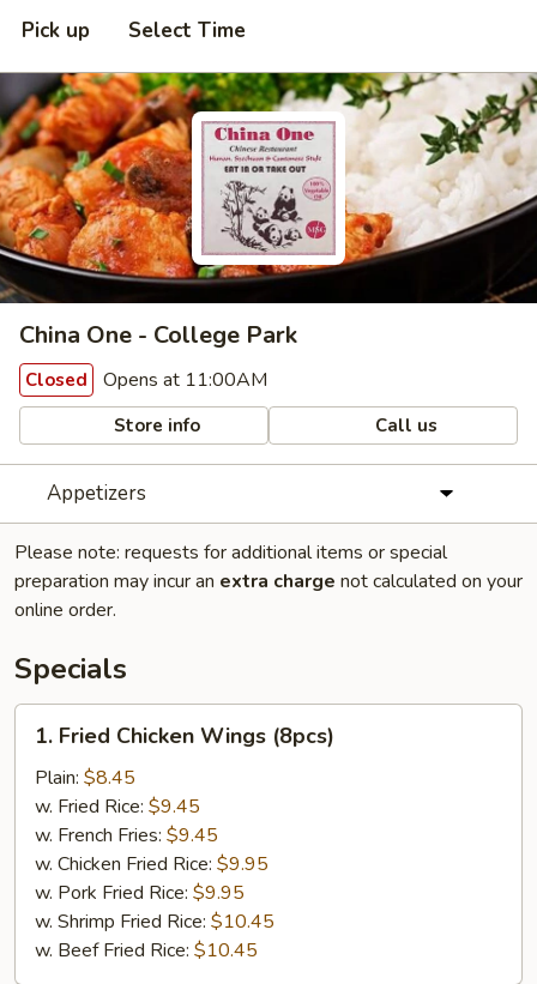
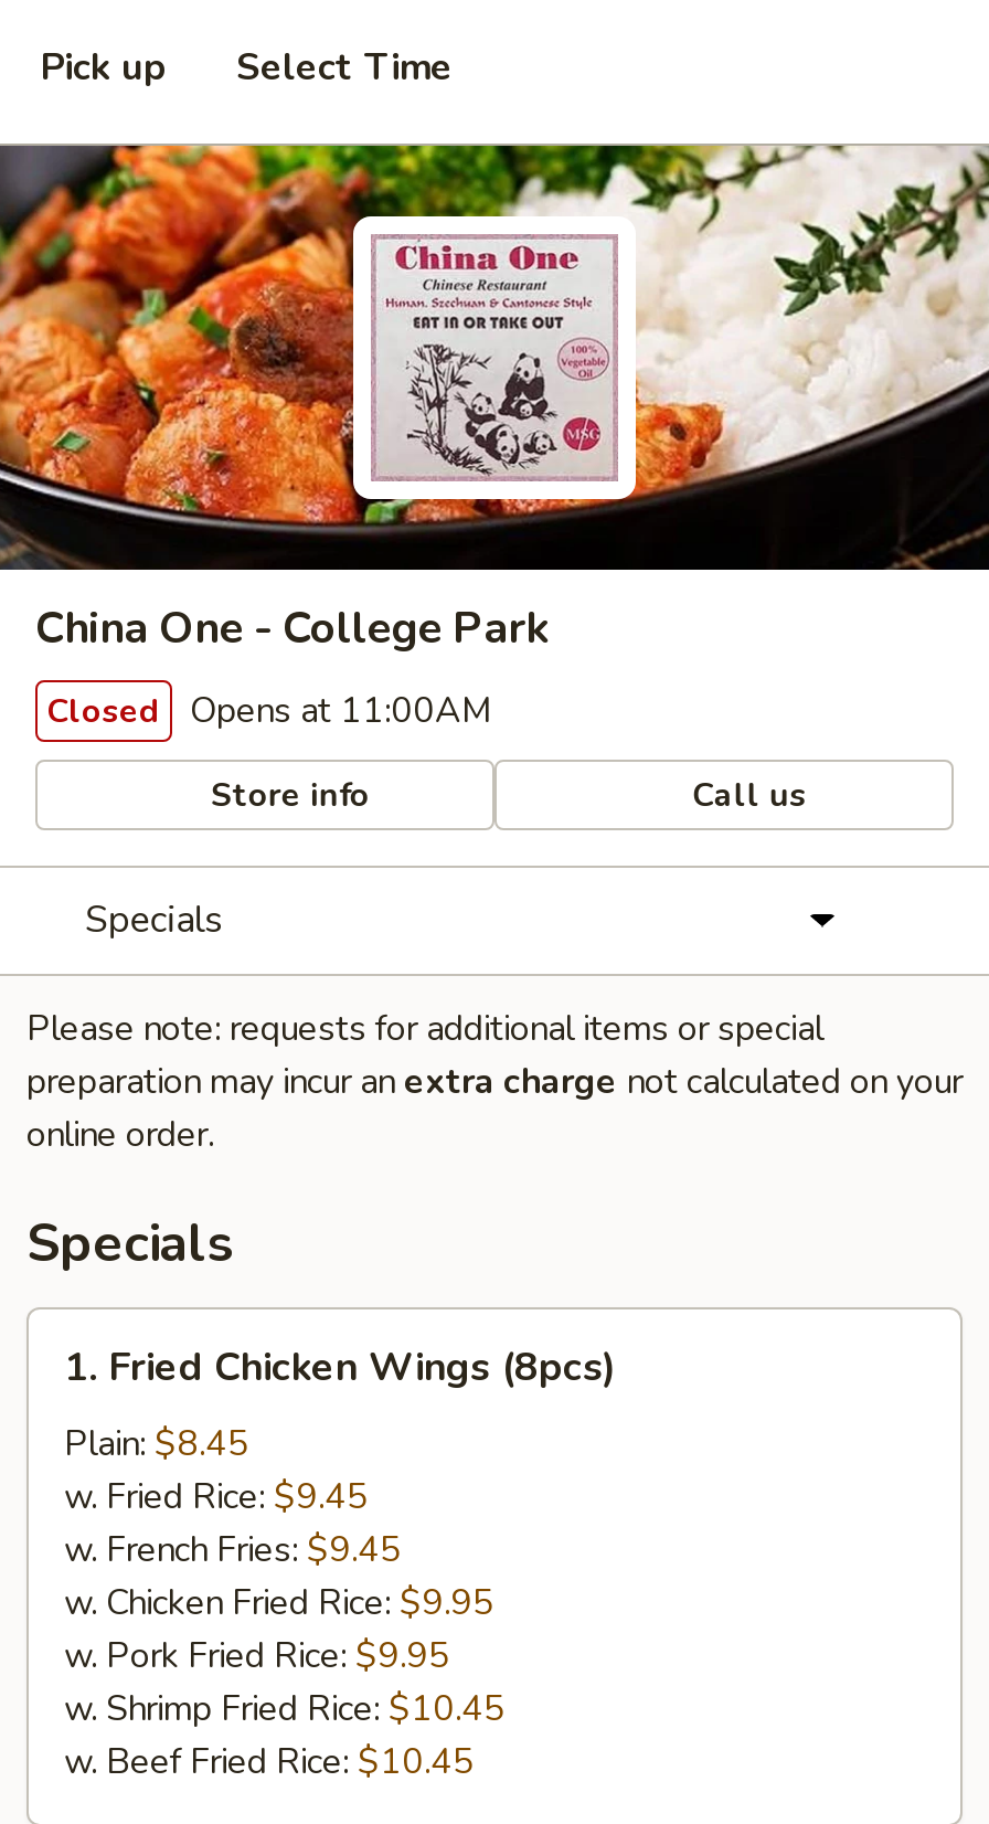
[46,479,146,507] Appetizers -> [85,894,222,945] Specials

